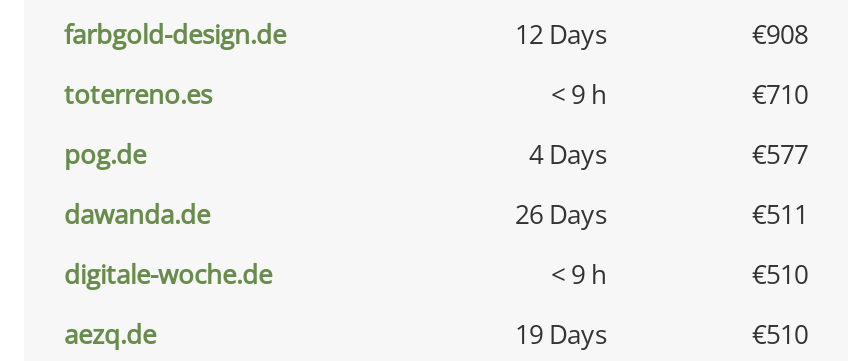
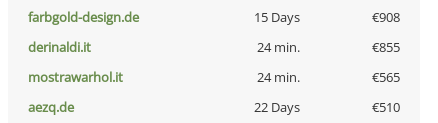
[515,16,607,52] 12 Days -> [253,8,299,26] 15 Days
[64,76,808,292] toterreno.es | < 9 h | €710 | pog.de | 4 Days | €577 | dawanda.de | 26 Days | €511 | digitale-woche.de | < 9 h | €510 -> [28,38,400,86] derinaldi.it | 24 min. | €855 | mostrawarhol.it | 24 min. | €565
[515,316,607,352] 19 Days -> [253,98,299,116] 22 Days

